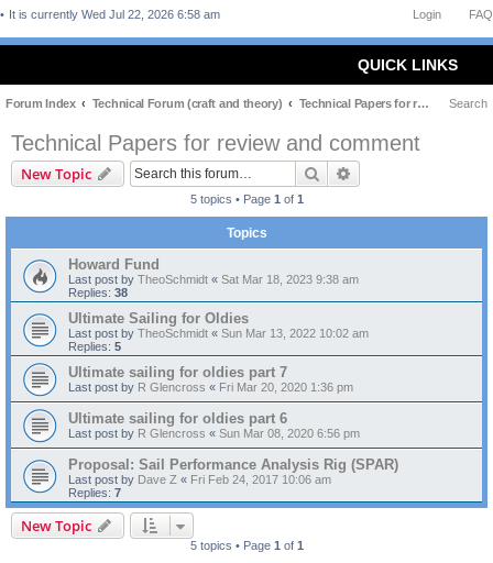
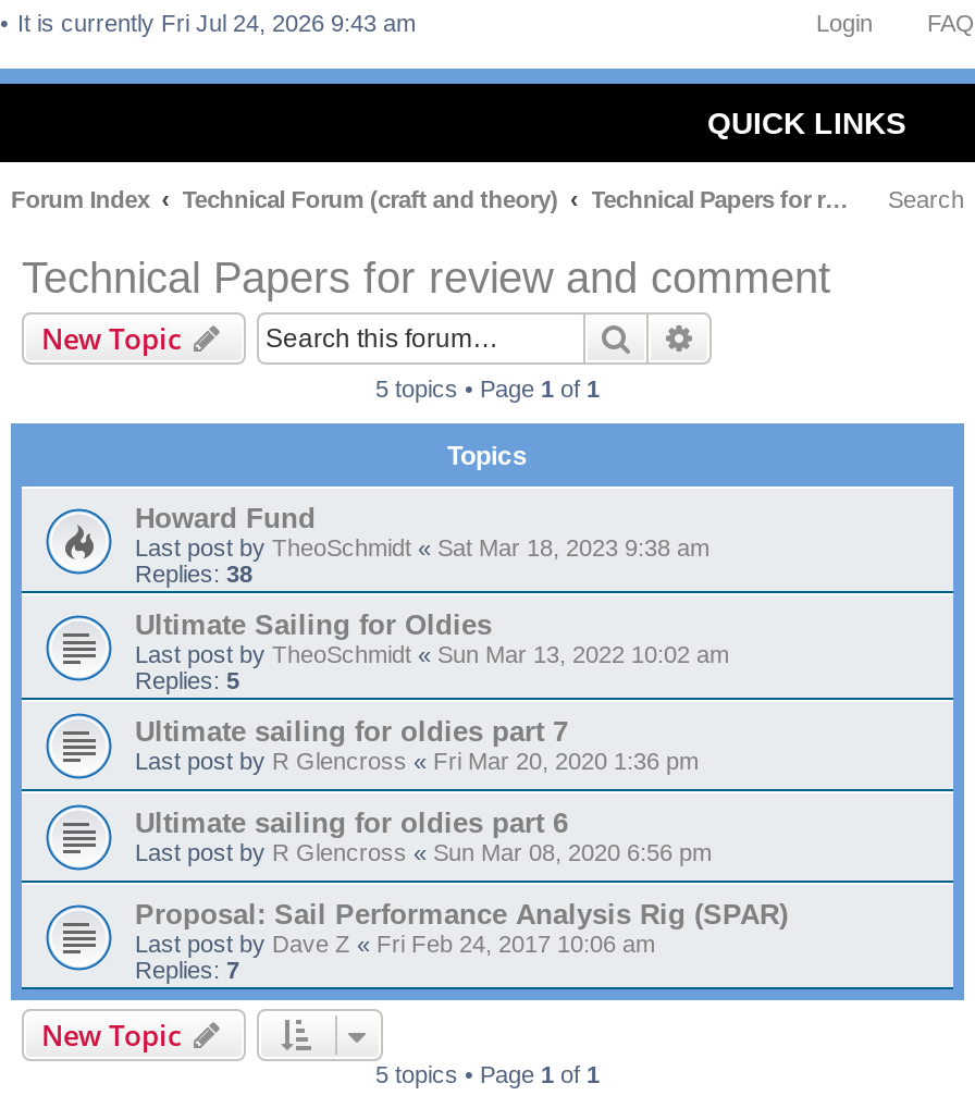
[9,8,223,21] It is currently Wed Jul 22, 2026 6:58 am -> [17,10,422,36] It is currently Fri Jul 24, 2026 9:43 am

